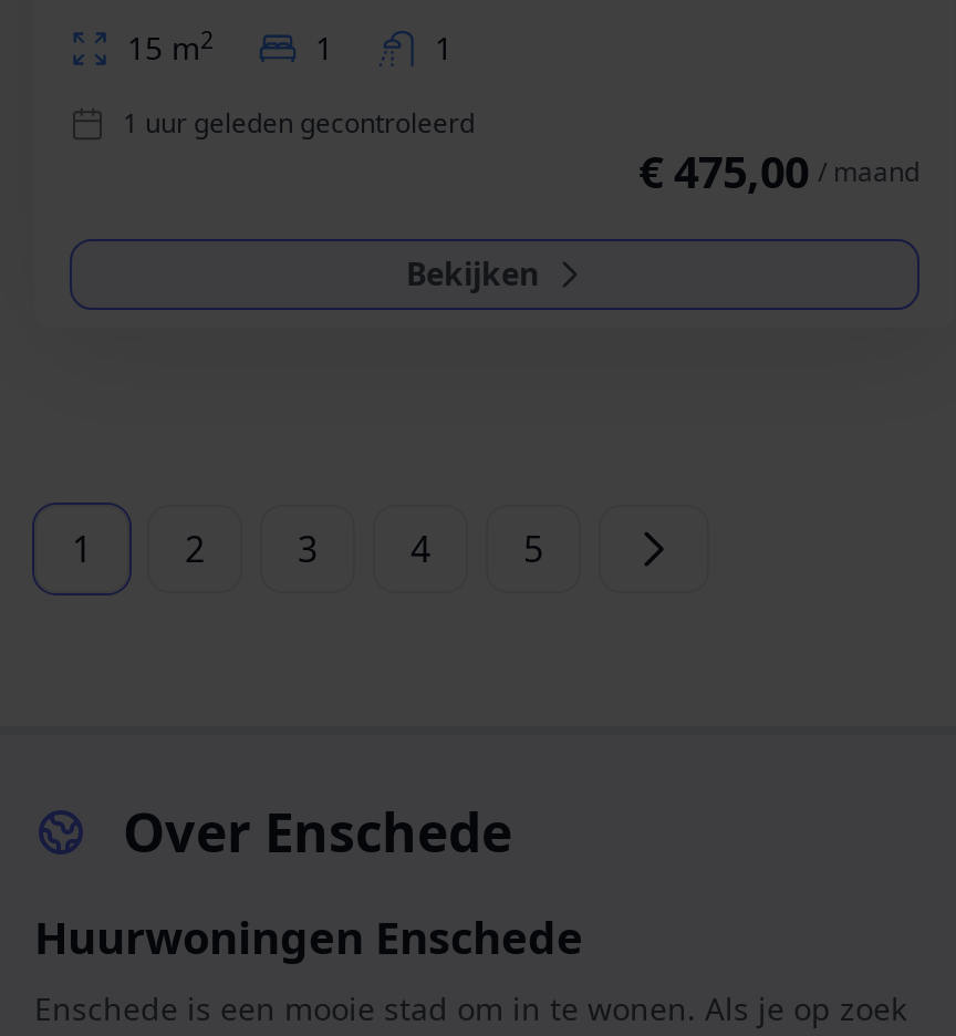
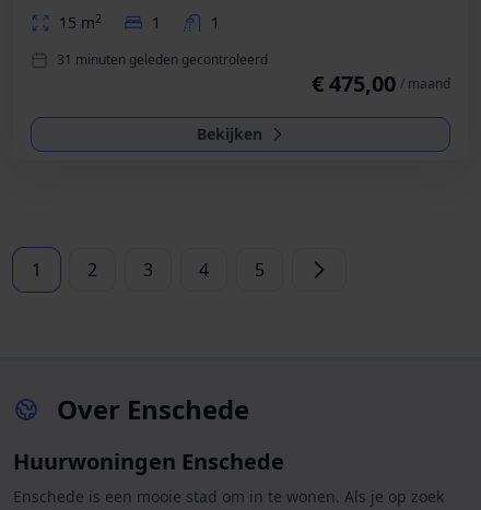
[123,104,475,142] 1 uur geleden gecontroleerd -> [57,50,268,69] 31 minuten geleden gecontroleerd

